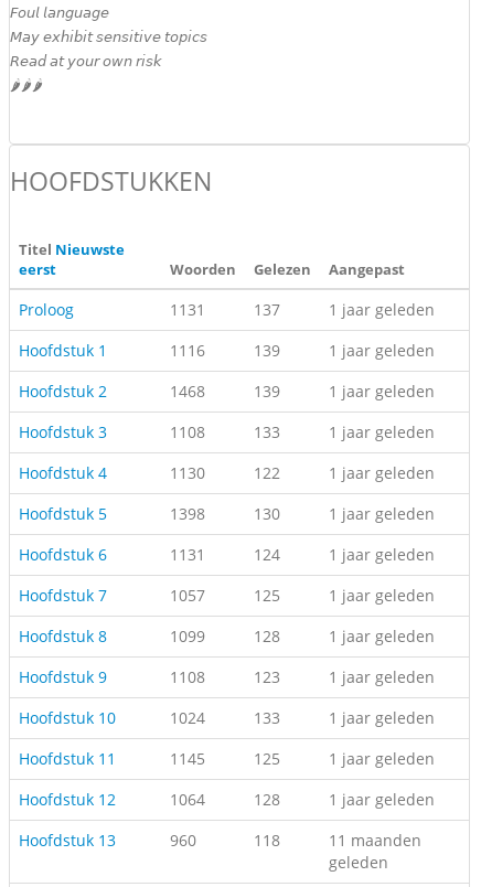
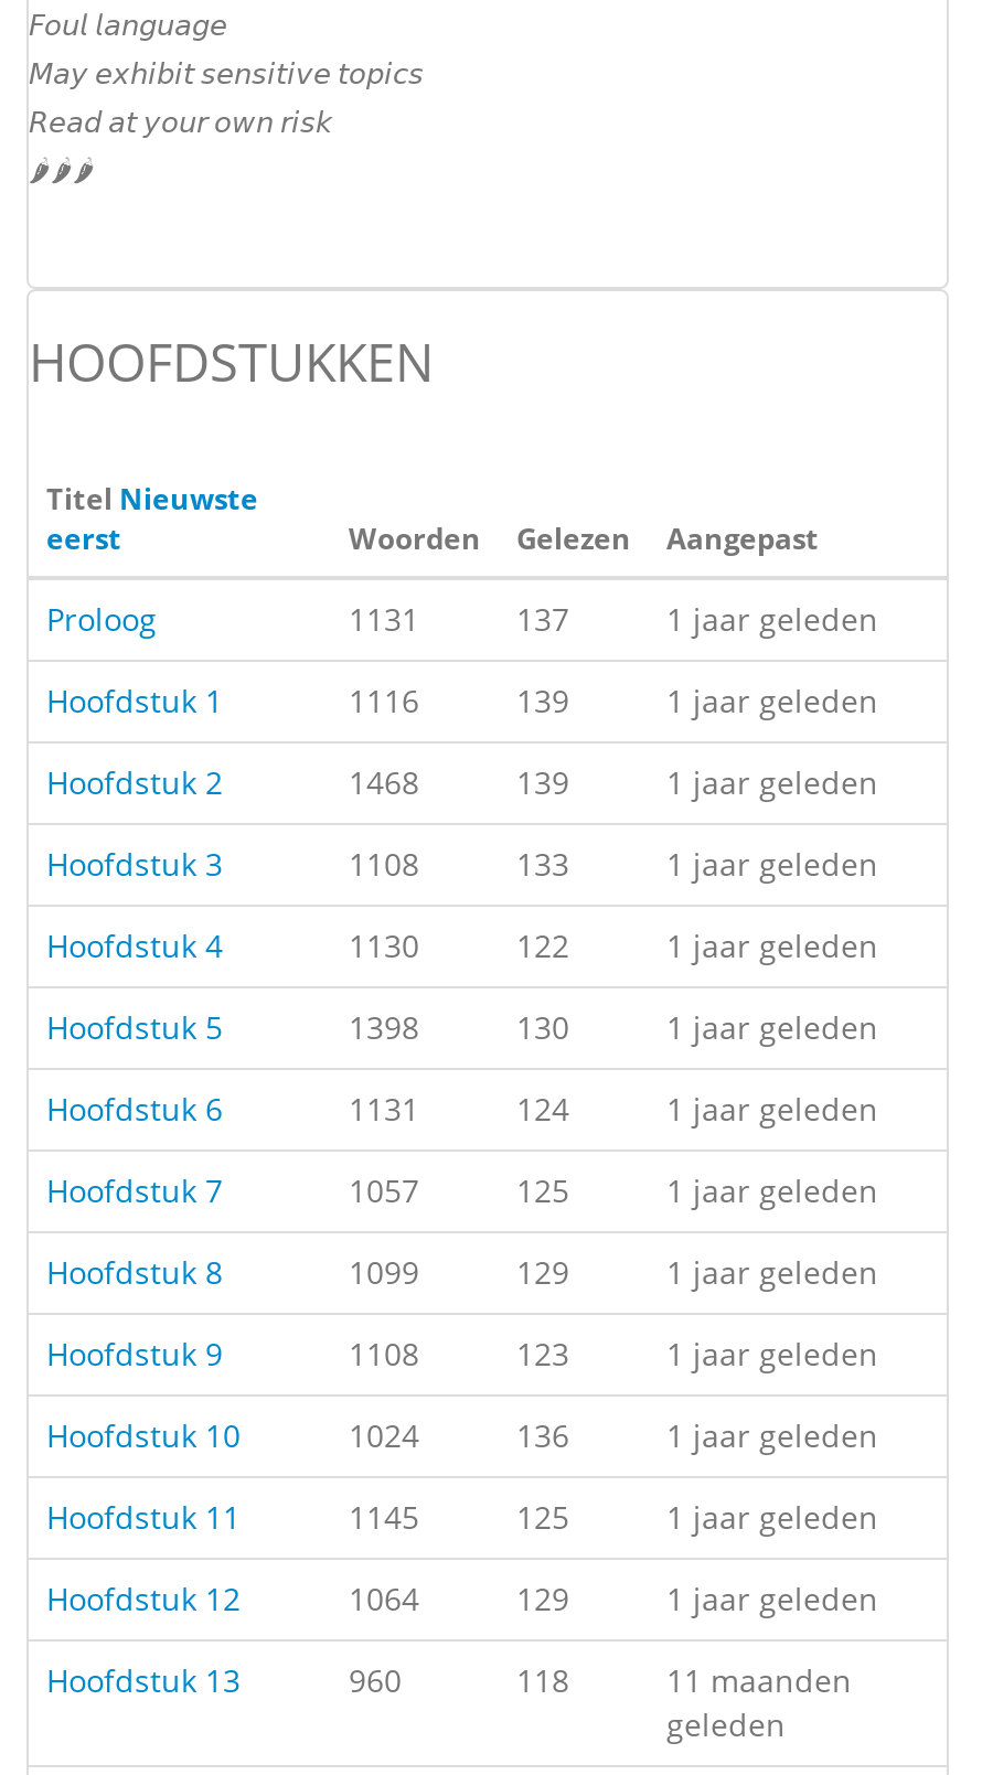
[254,626,280,646] 128 -> [516,1251,569,1293] 129
[254,707,280,728] 133 -> [516,1414,569,1456] 136
[254,789,280,810] 128 -> [516,1578,569,1619] 129

